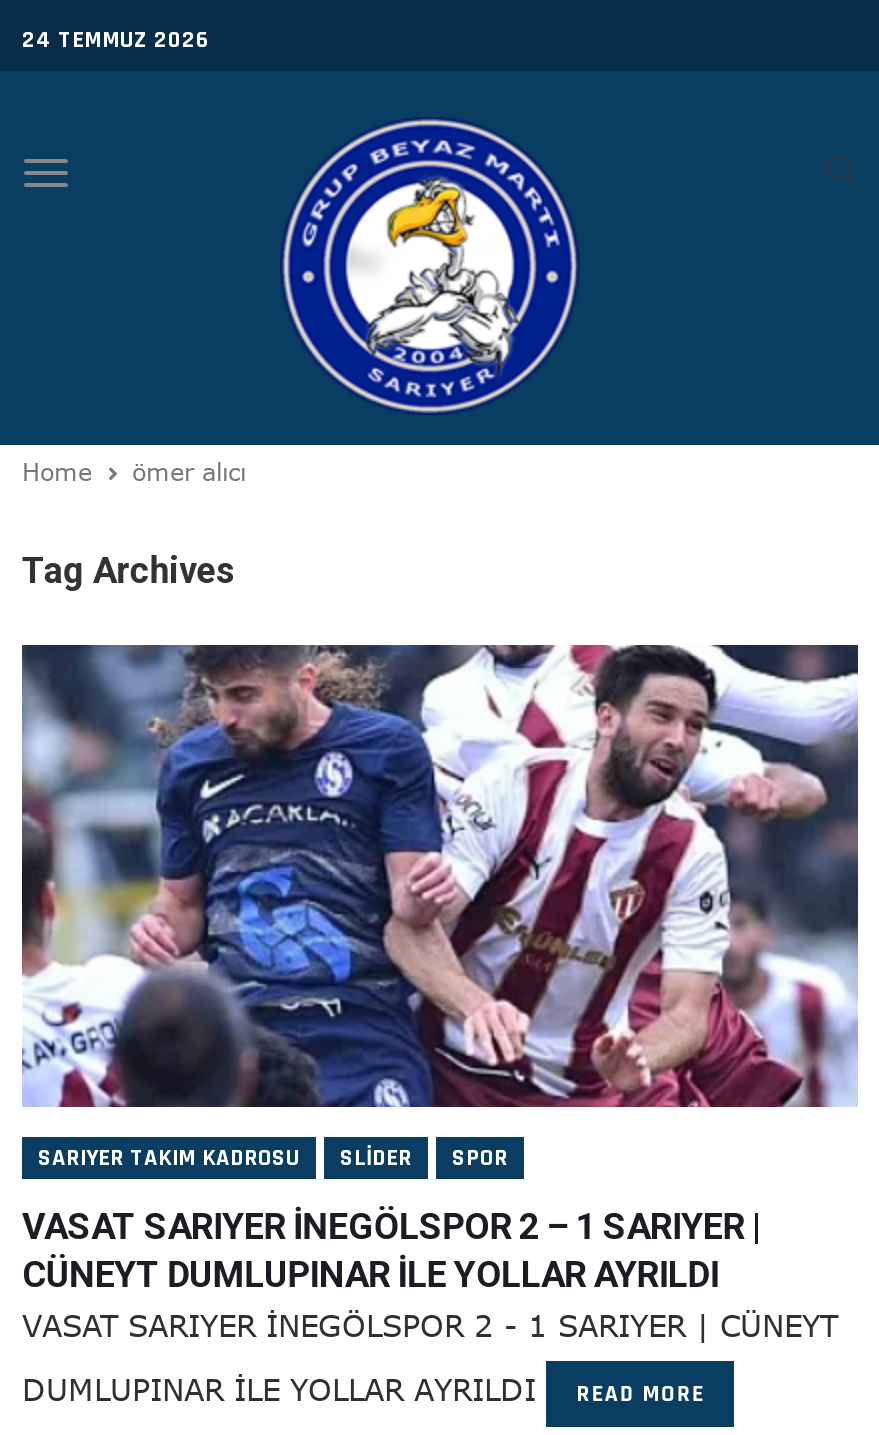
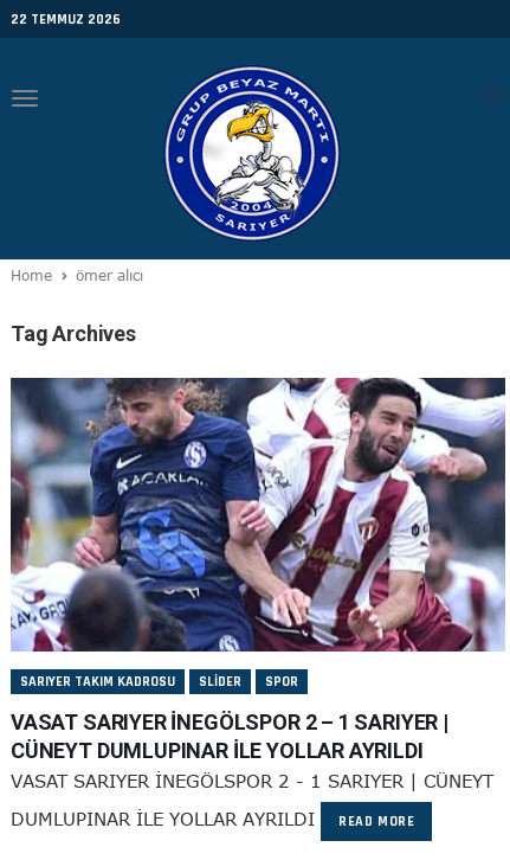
[22,25,210,55] 24 TEMMUZ 2026 -> [11,11,121,28] 22 TEMMUZ 2026

